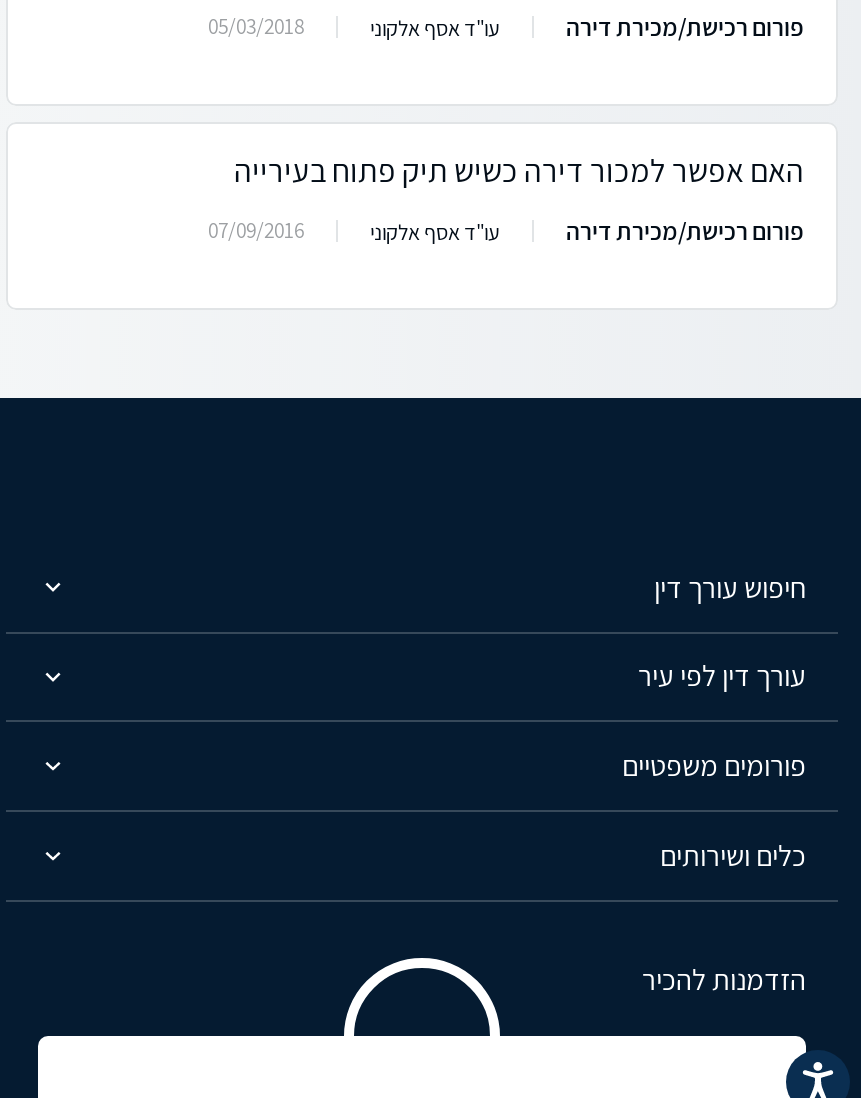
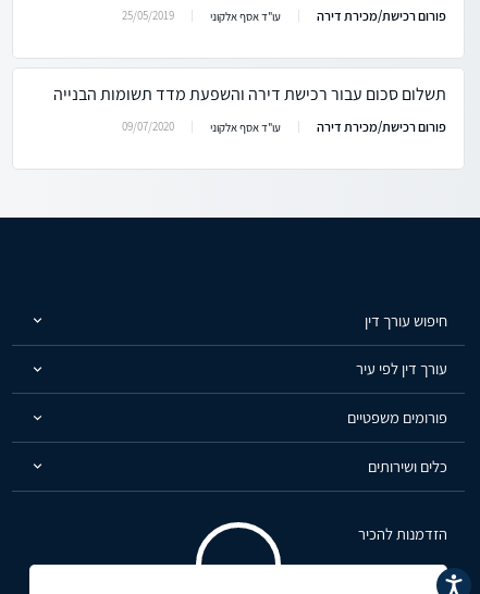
[208,12,304,40] 05/03/2018 -> [122,8,174,23] 25/05/2019
[234,150,804,192] האם אפשר למכור דירה כשיש תיק פתוח בעירייה -> [53,83,446,106] תשלום סכום עבור רכישת דירה והשפעת מדד תשומות הבנייה
[208,216,304,244] 07/09/2016 -> [122,119,174,134] 09/07/2020

